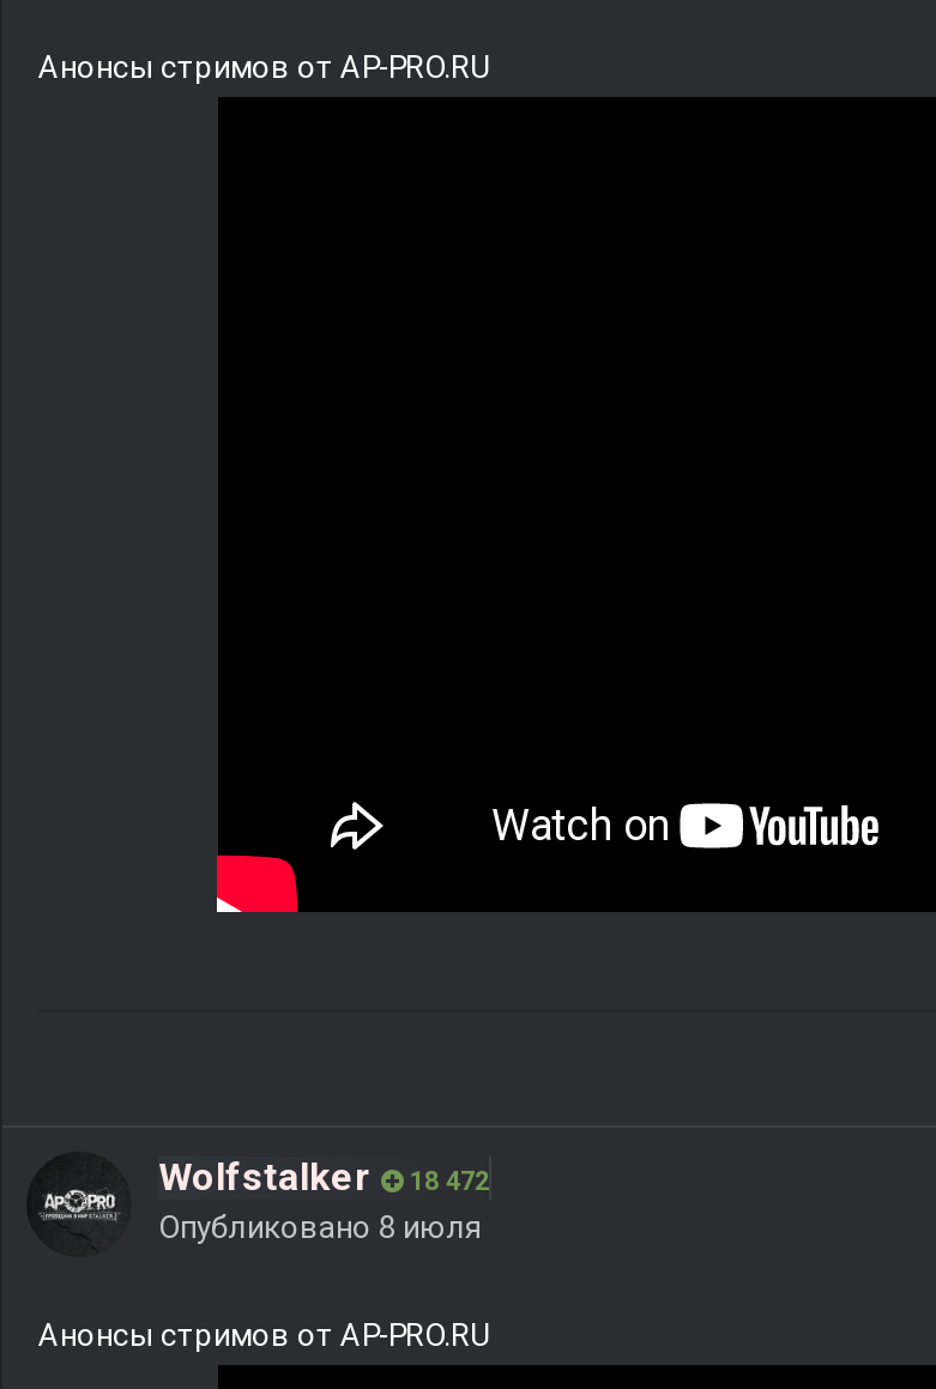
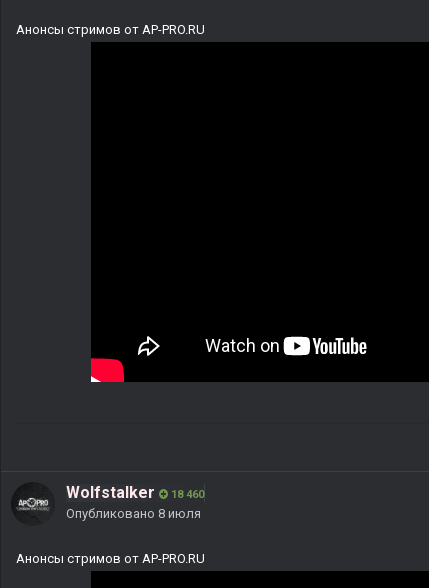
[158,1153,489,1198] Wolfstalker 18 472 -> [66,482,204,501] Wolfstalker 18 460

